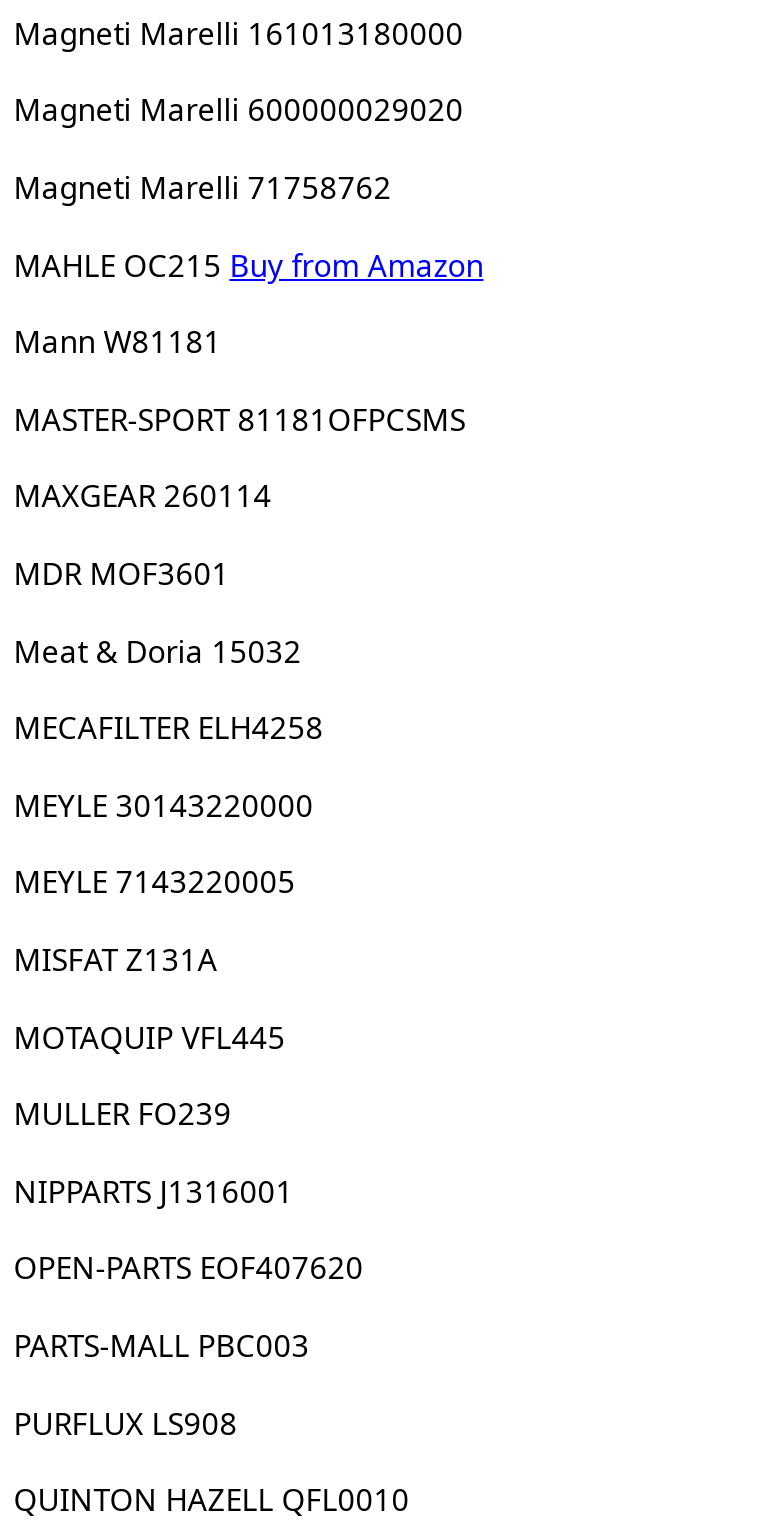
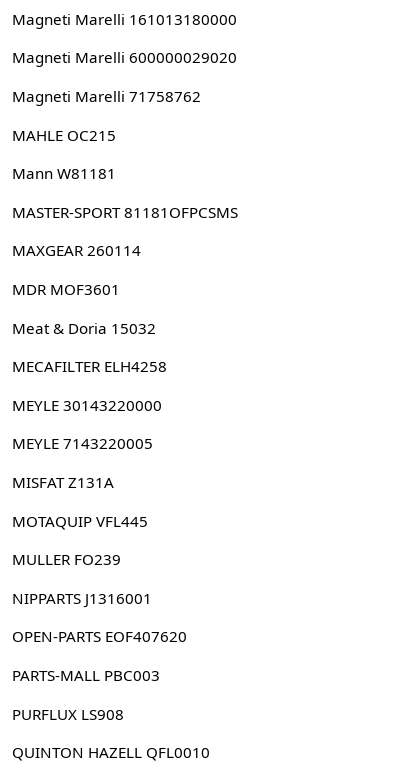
[13,244,483,284] MAHLE OC215 Buy from Amazon -> [12,125,116,145] MAHLE OC215

